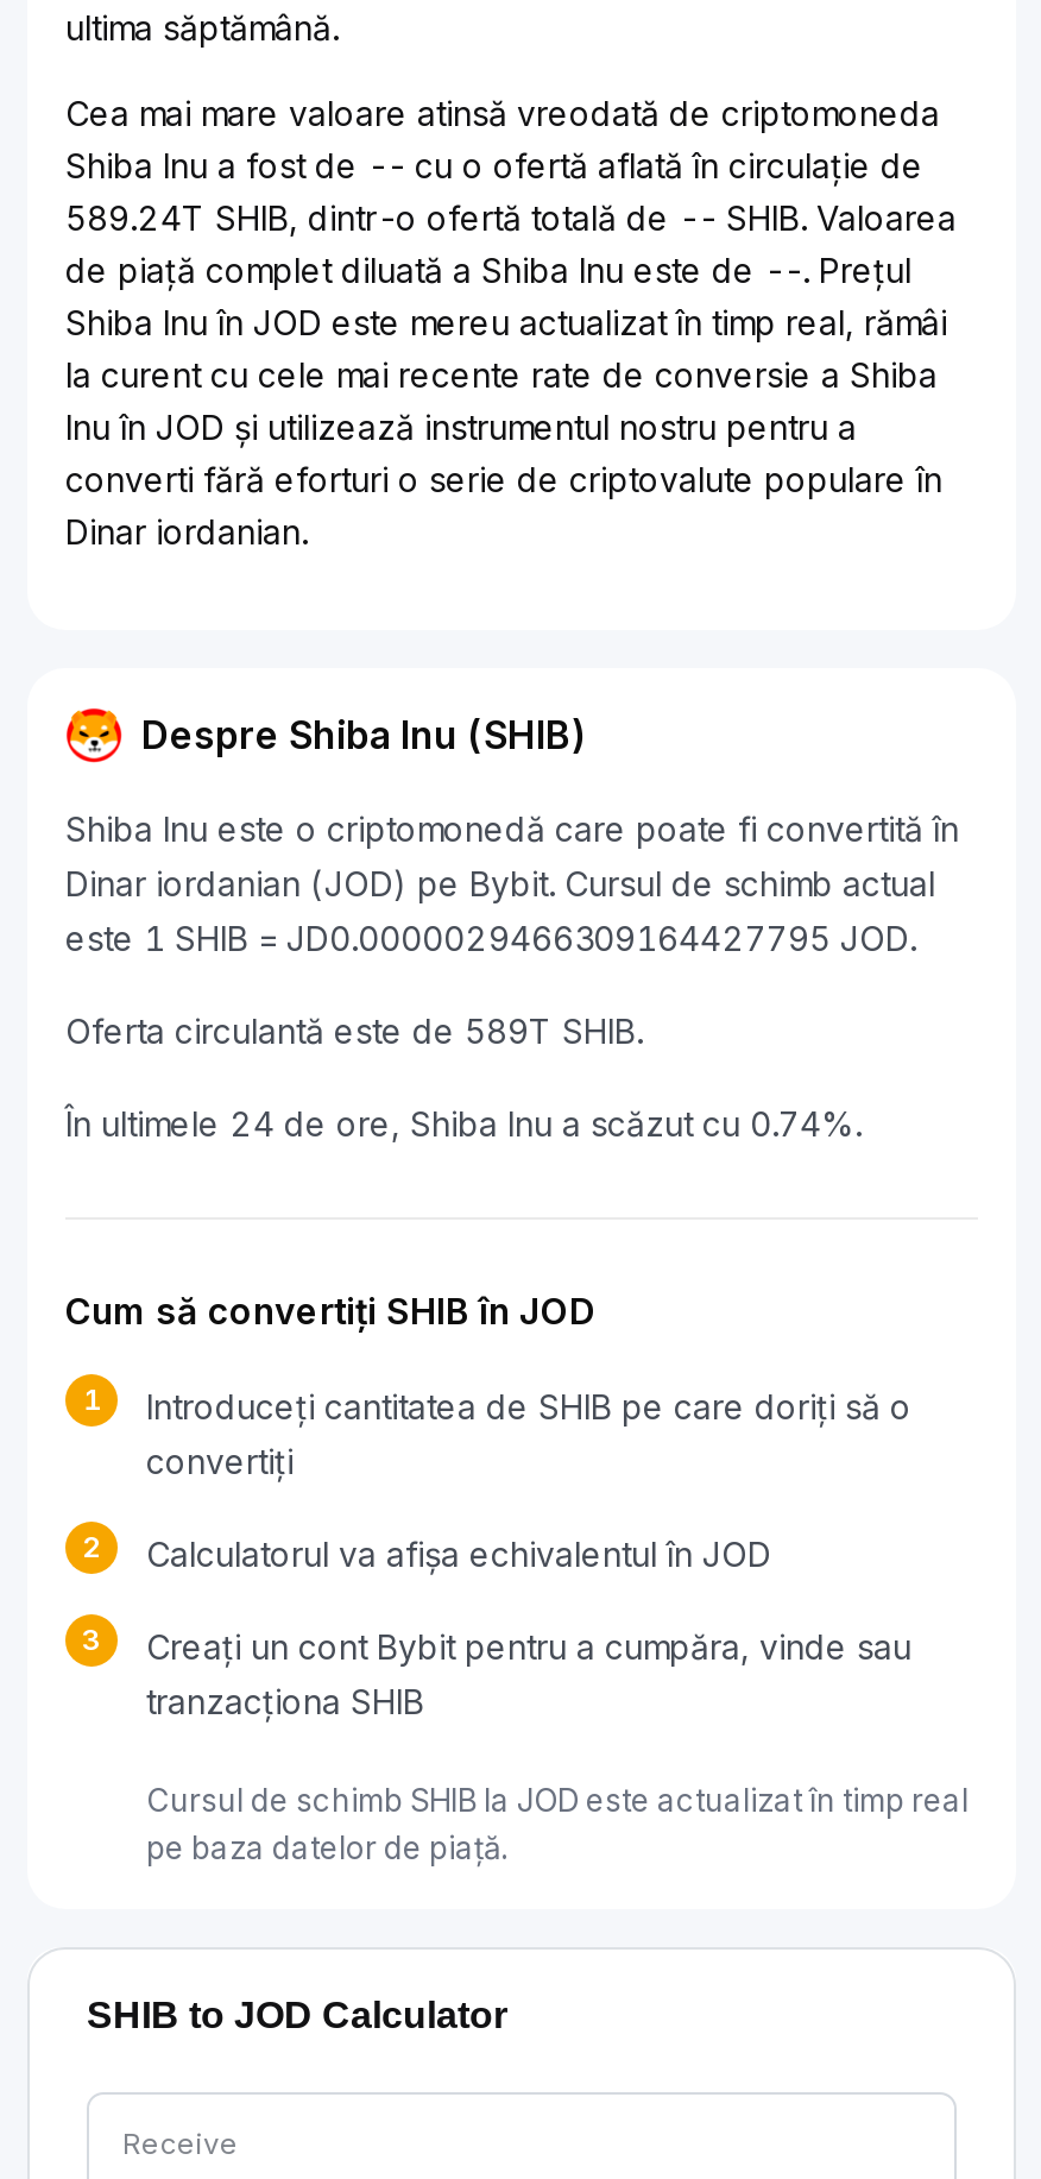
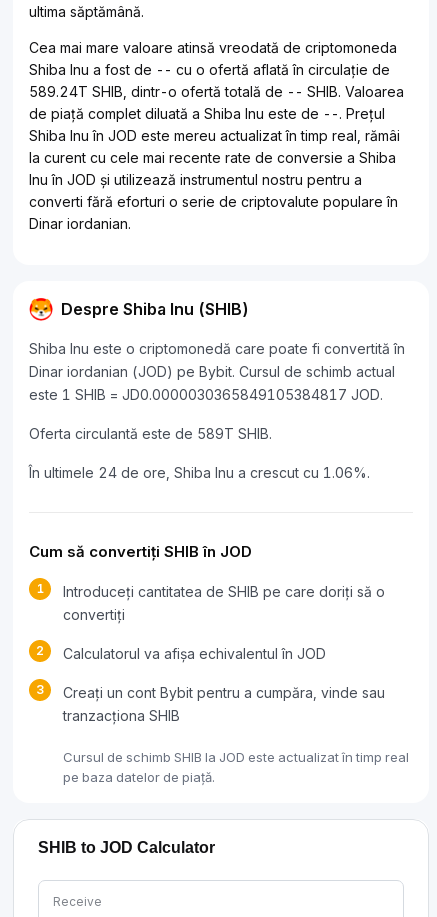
[65,918,916,958] este 1 SHIB = JD0.0000029466309164427795 JOD. -> [29,386,383,403] este 1 SHIB = JD0.0000030365849105384817 JOD.
[65,1103,862,1144] În ultimele 24 de ore, Shiba Inu a scăzut cu 0.74%. -> [29,464,370,481] În ultimele 24 de ore, Shiba Inu a crescut cu 1.06%.

